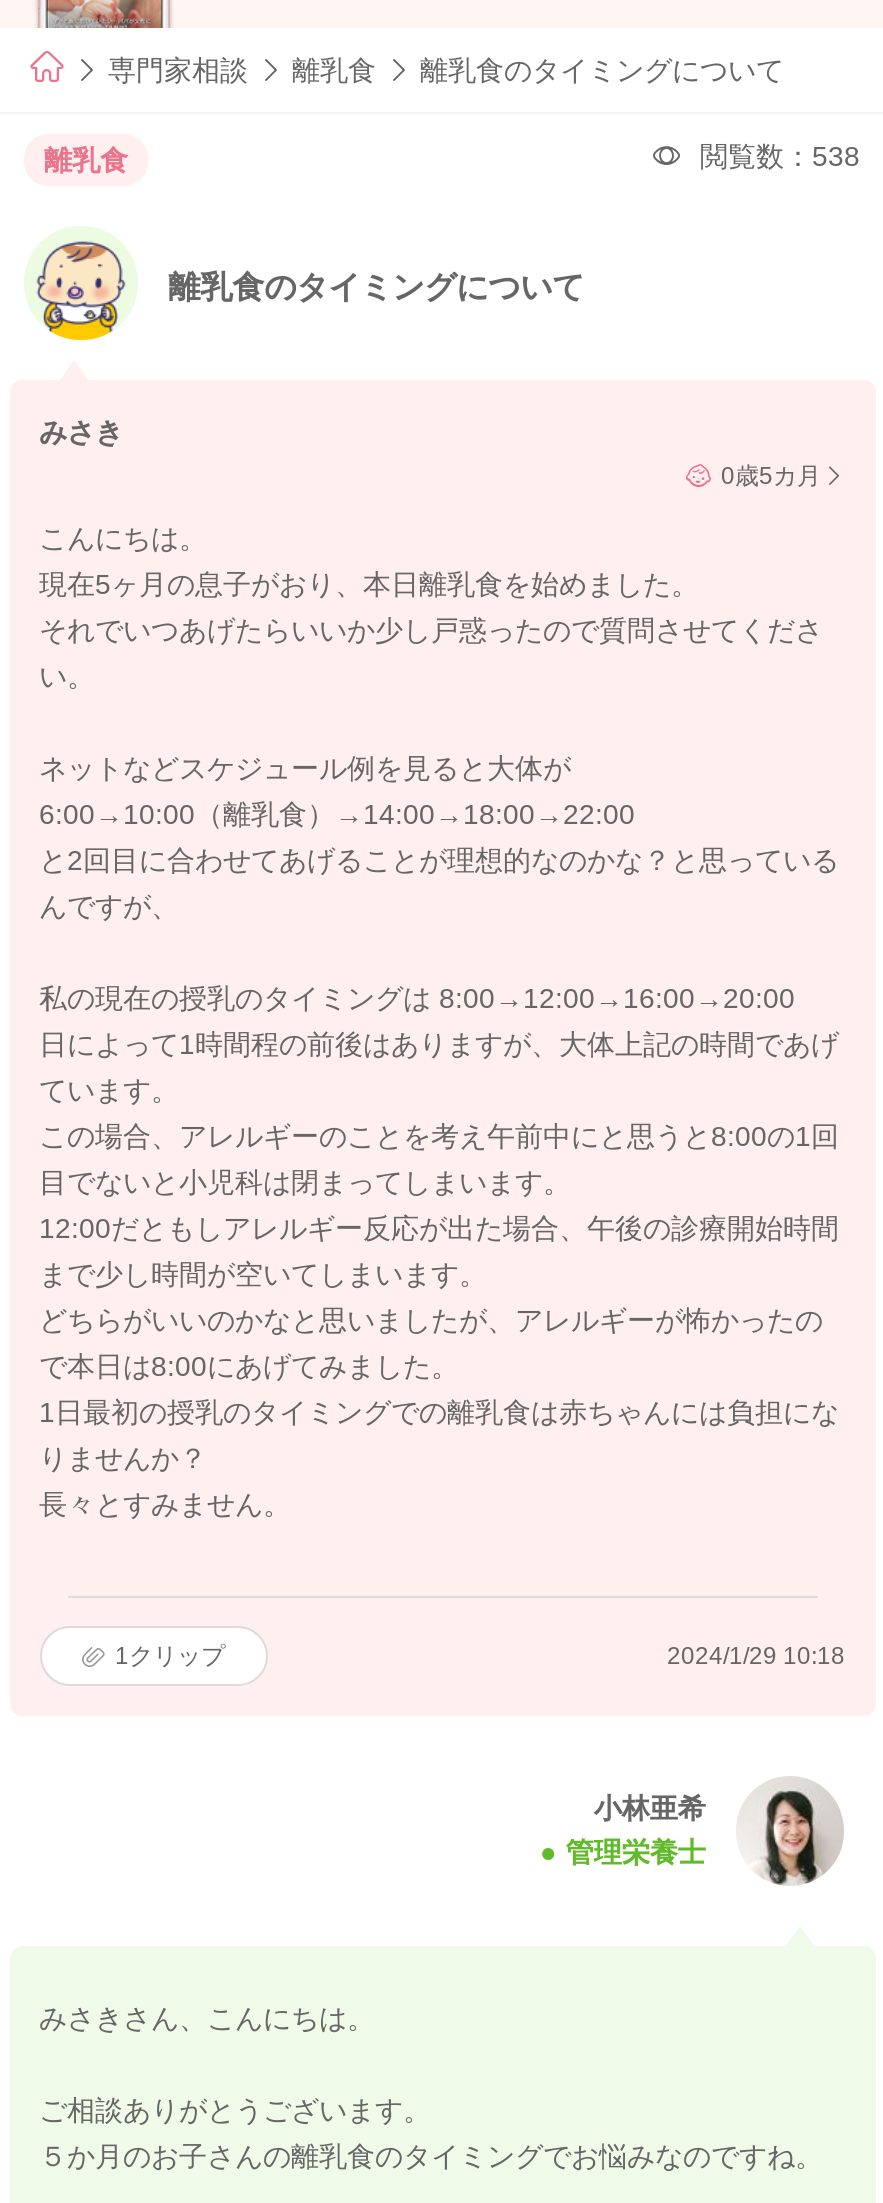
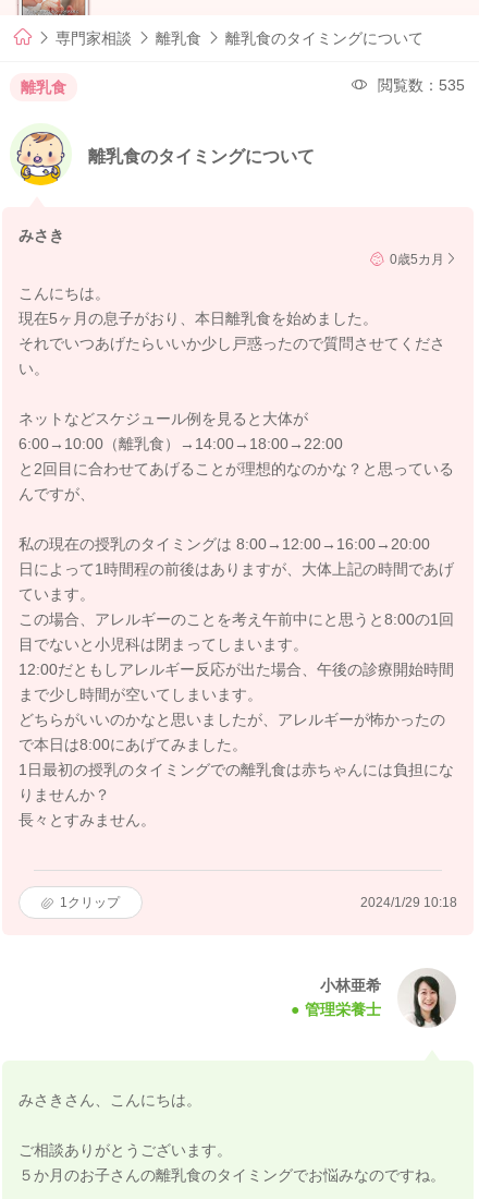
[700,140,860,172] 閲覧数：538 -> [378,76,465,94] 閲覧数：535

